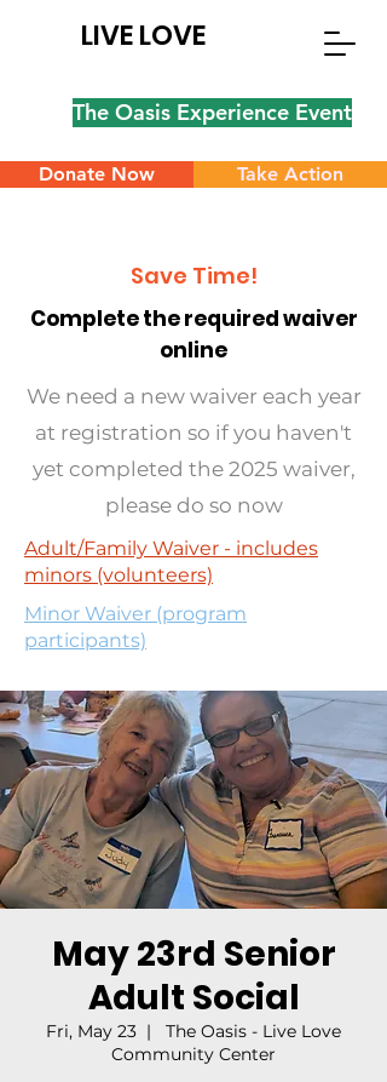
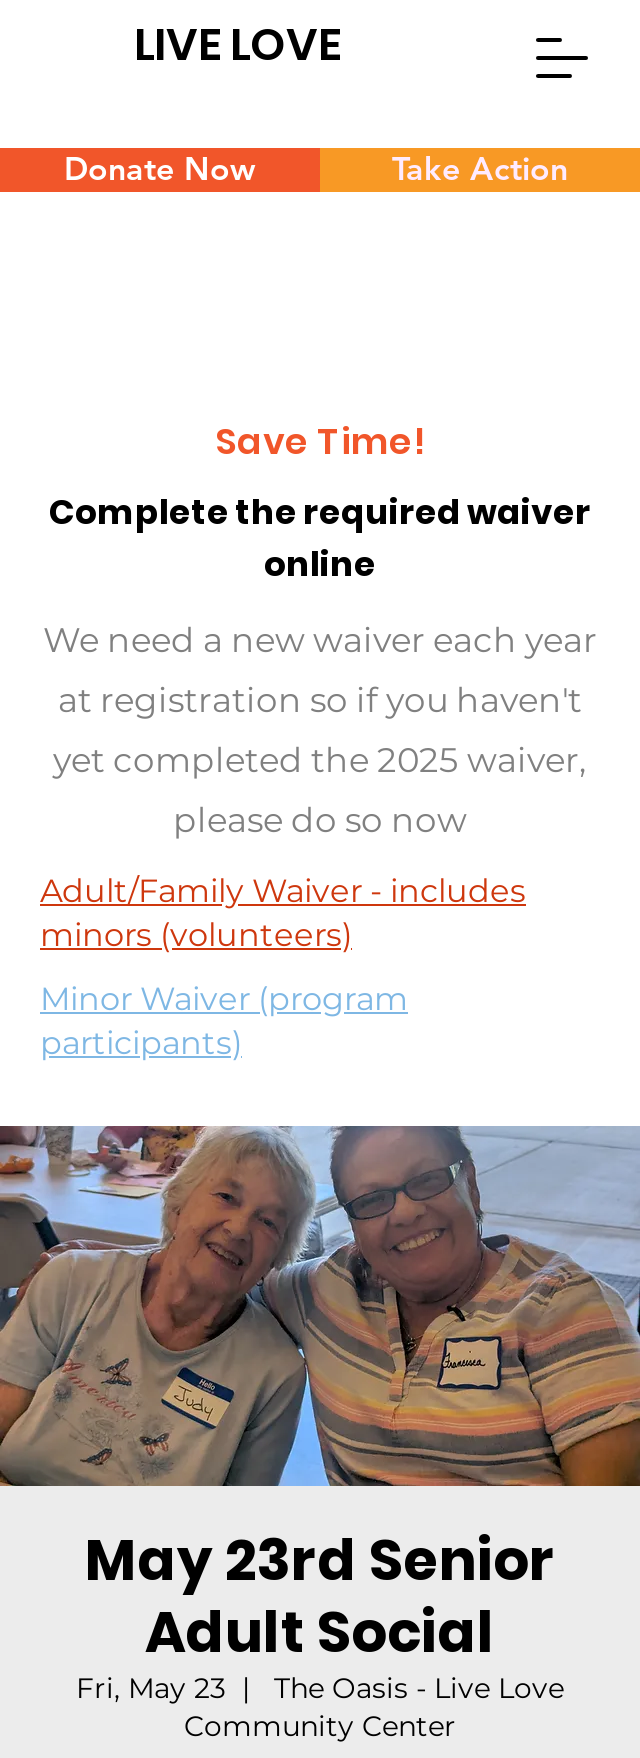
[73,98,352,126] The Oasis Experience Event -> none
moved [39,162,343,185] -> [64,150,568,188]: Donate Now | Take Action

